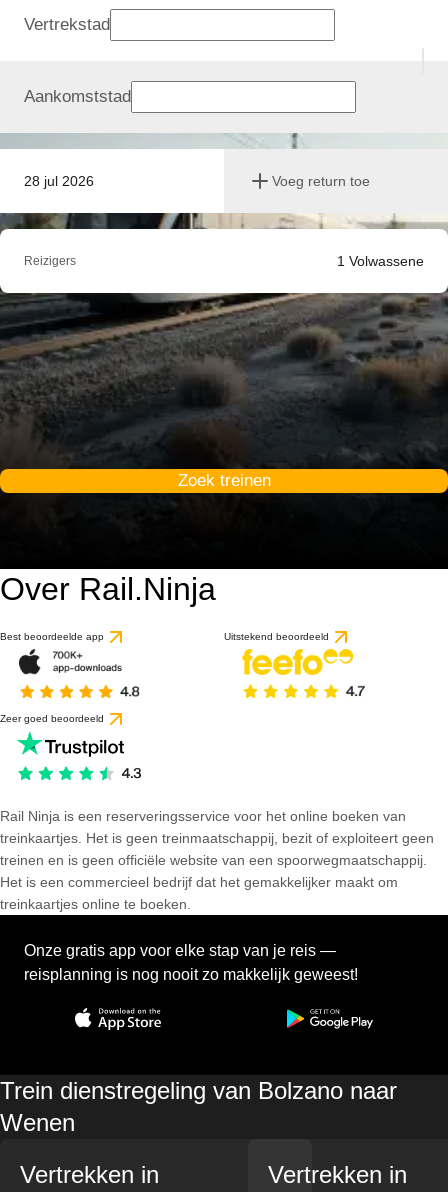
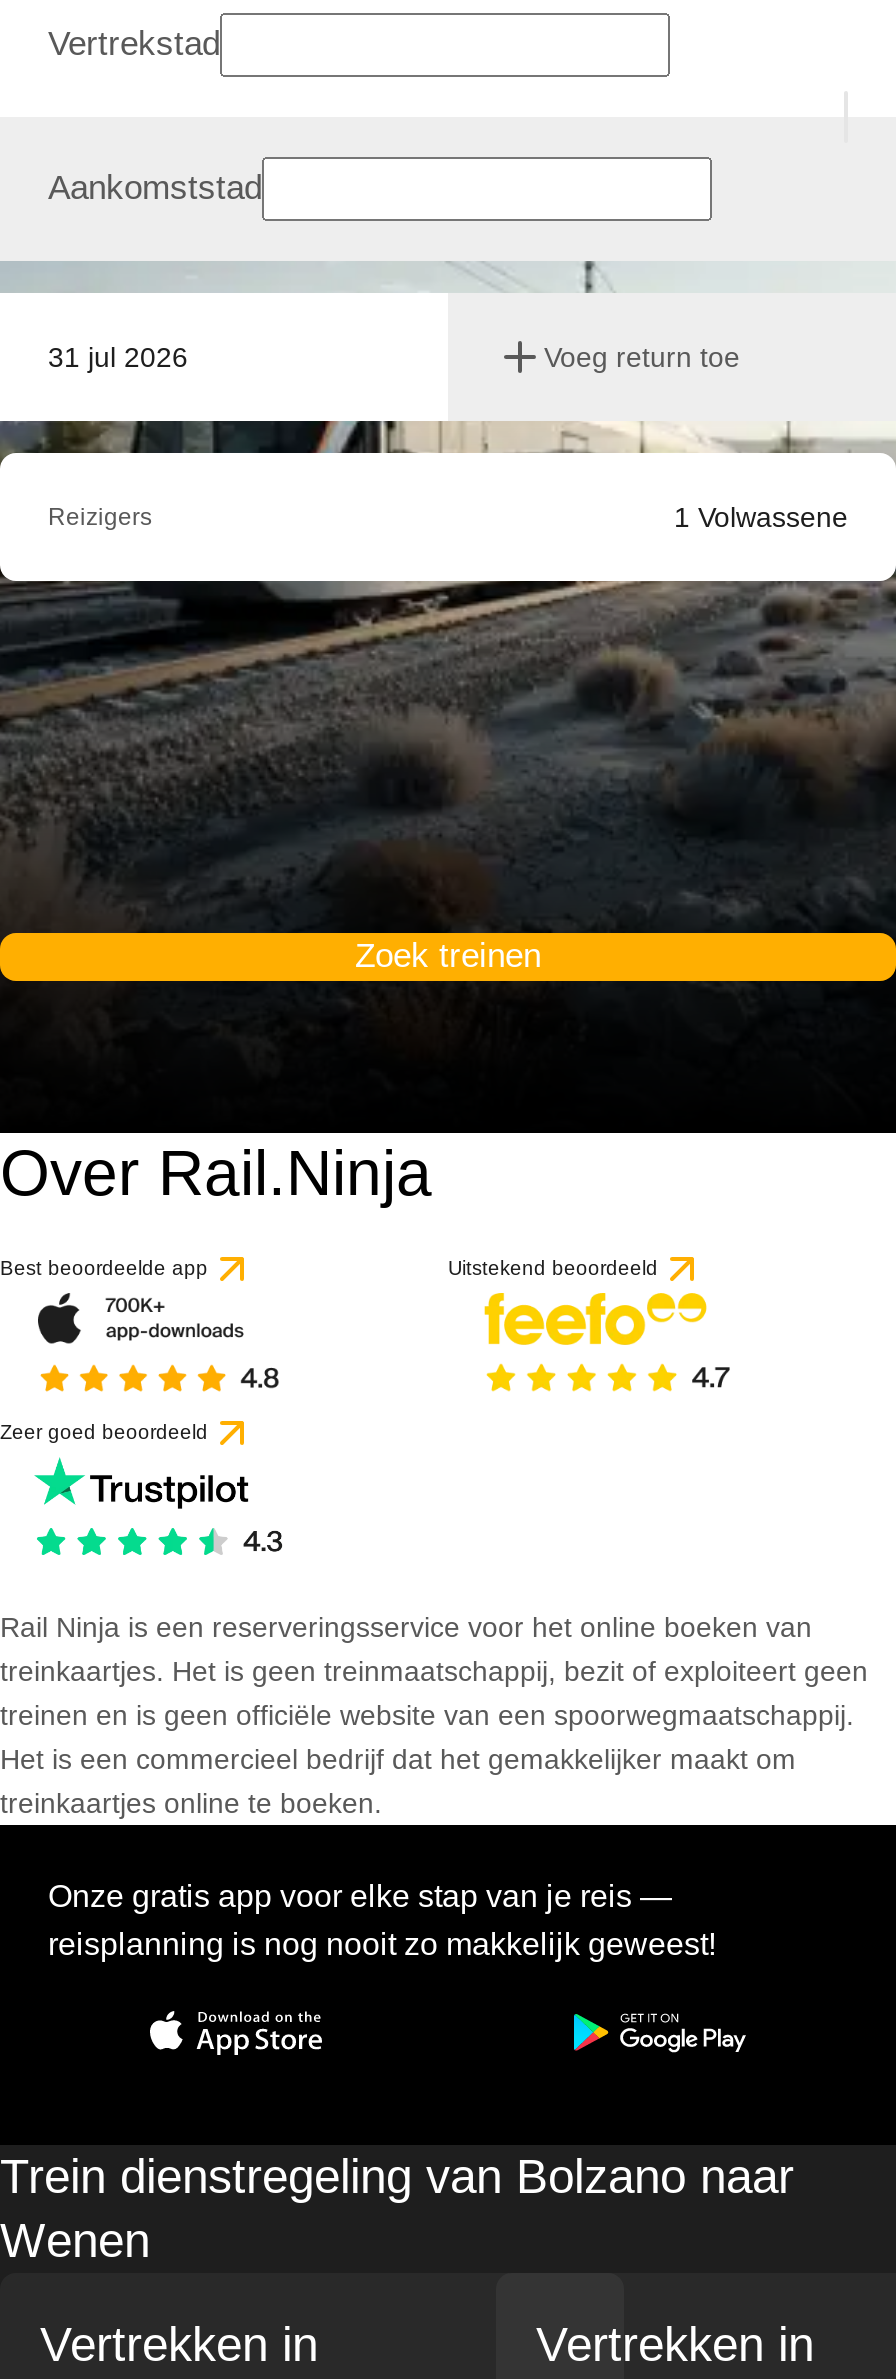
[24,173,94,189] 28 jul 2026 -> [48,341,188,373] 31 jul 2026

